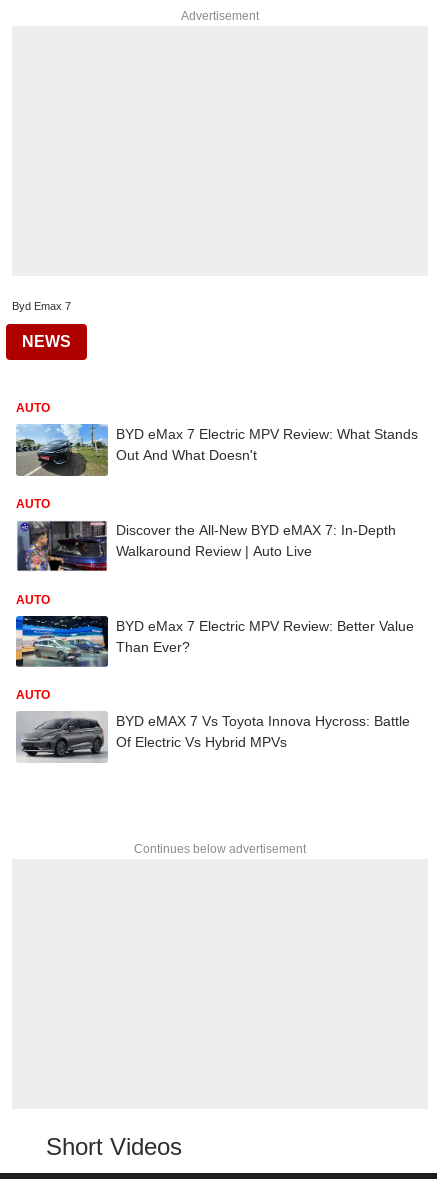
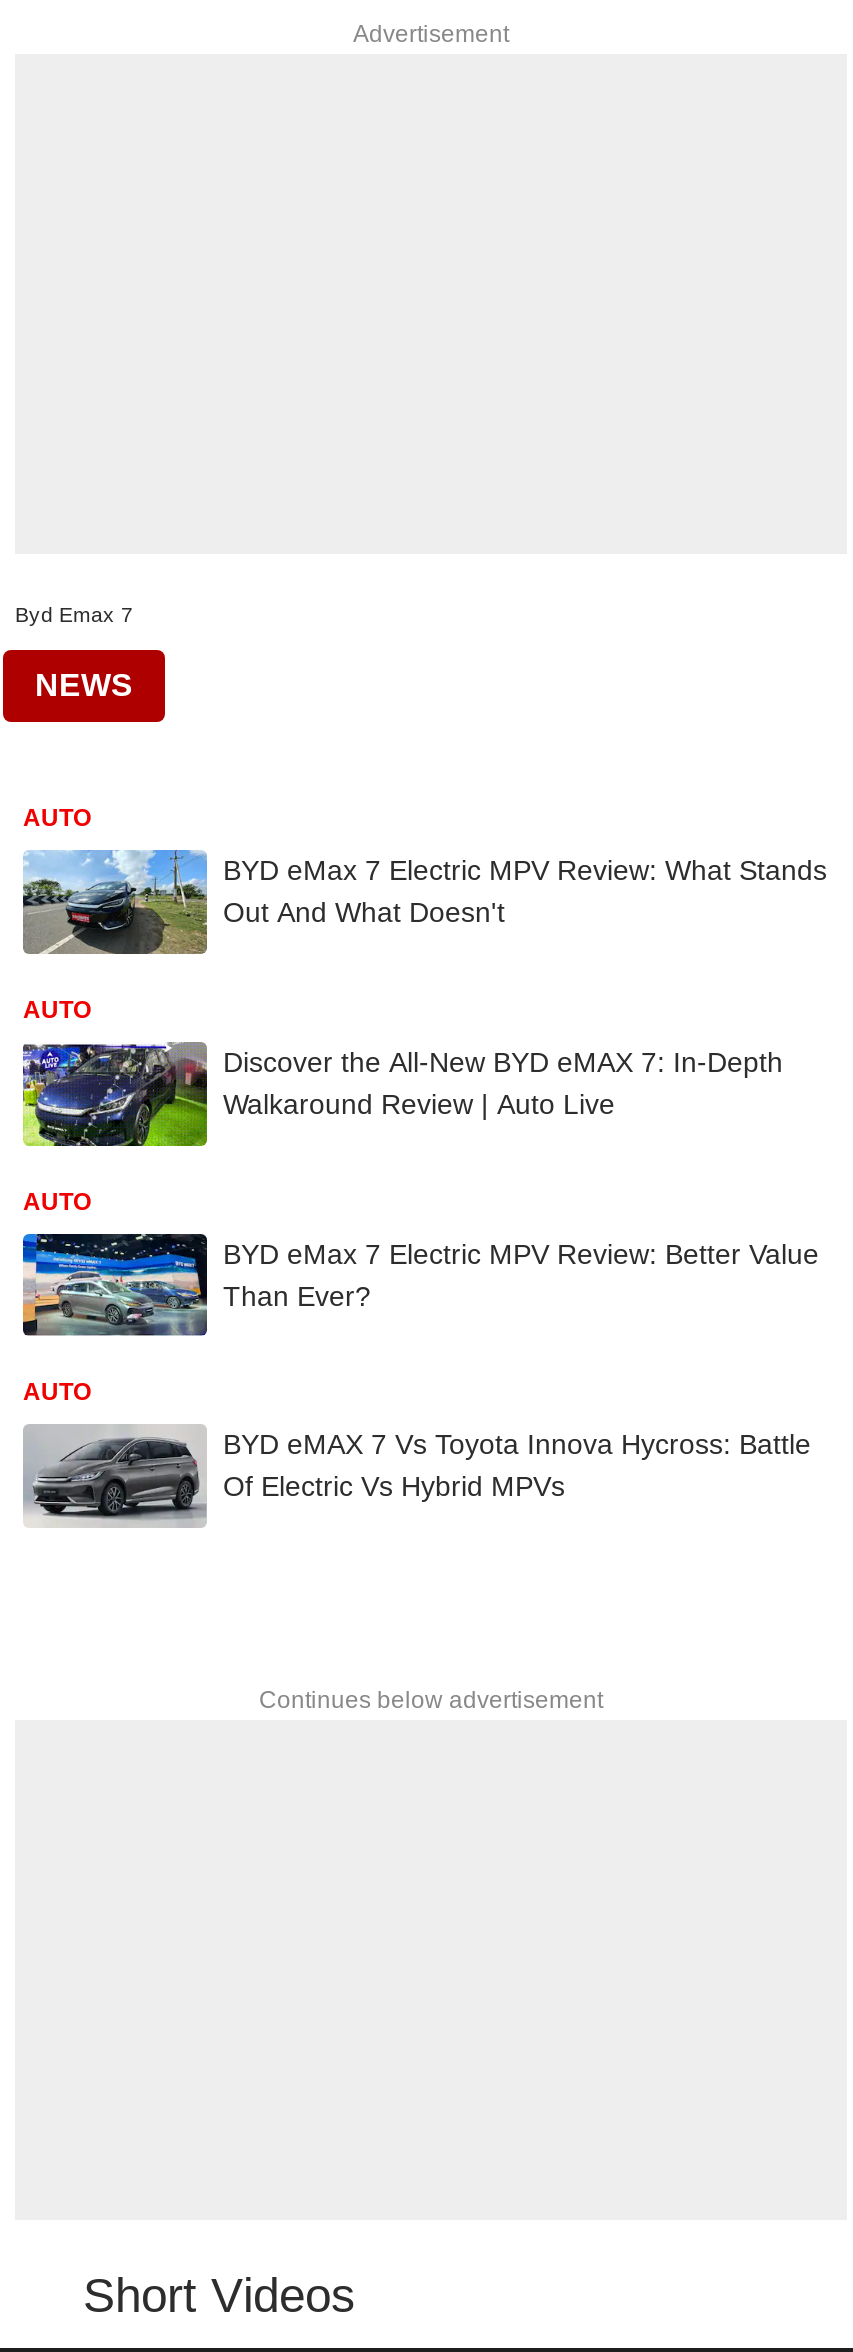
[16,520,108,572] [image] -> [21,1044,209,1148] [image]

